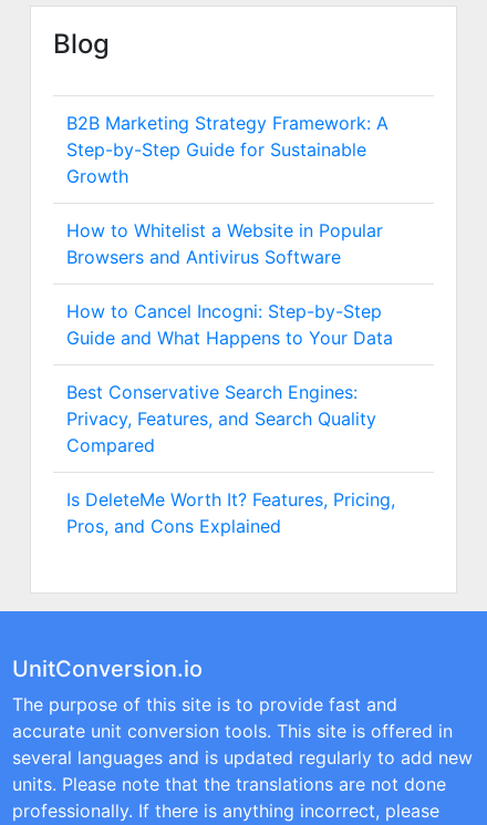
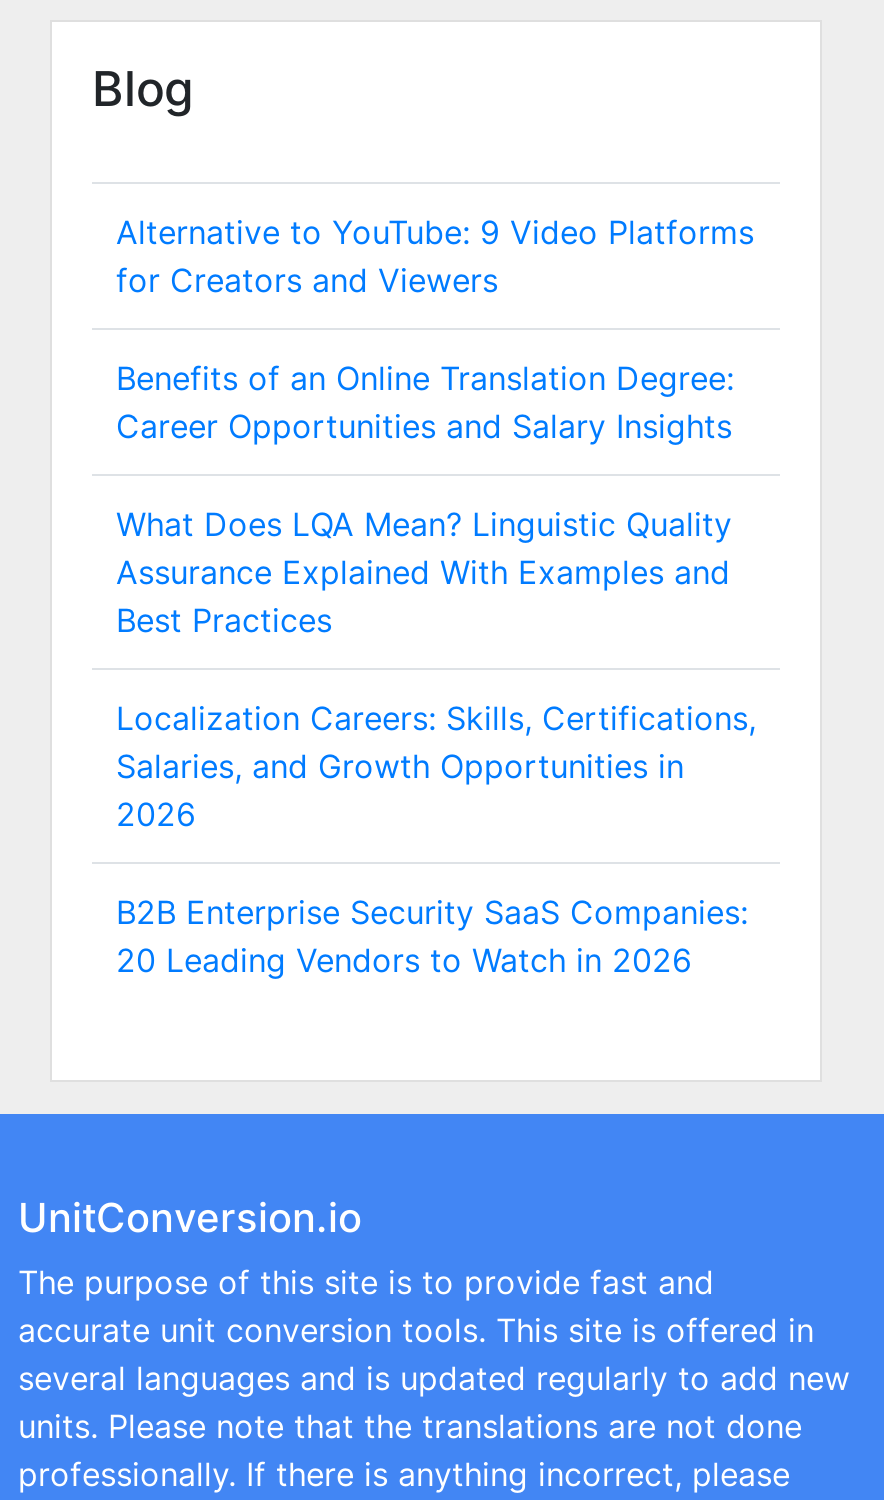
[66,112,388,187] B2B Marketing Strategy Framework: A | Step-by-Step Guide for Sustainable | Growth -> [116,212,754,300] Alternative to YouTube: 9 Video Platforms | for Creators and Viewers
[66,219,383,268] How to Whitelist a Website in Popular | Browsers and Antivirus Software -> [116,358,734,446] Benefits of an Online Translation Degree: | Career Opportunities and Salary Insights
[66,300,393,349] How to Cancel Incogni: Step-by-Step | Guide and What Happens to Your Data -> [116,504,732,640] What Does LQA Mean? Linguistic Quality | Assurance Explained With Examples and | Best Practices
[66,381,376,456] Best Conservative Search Engines: | Privacy, Features, and Search Quality | Compared -> [116,698,756,834] Localization Careers: Skills, Certifications, | Salaries, and Growth Opportunities in | 2026
[66,488,395,537] Is DeleteMe Worth It? Features, Pricing, | Pros, and Cons Explained -> [116,892,748,980] B2B Enterprise Security SaaS Companies: | 20 Leading Vendors to Watch in 2026

